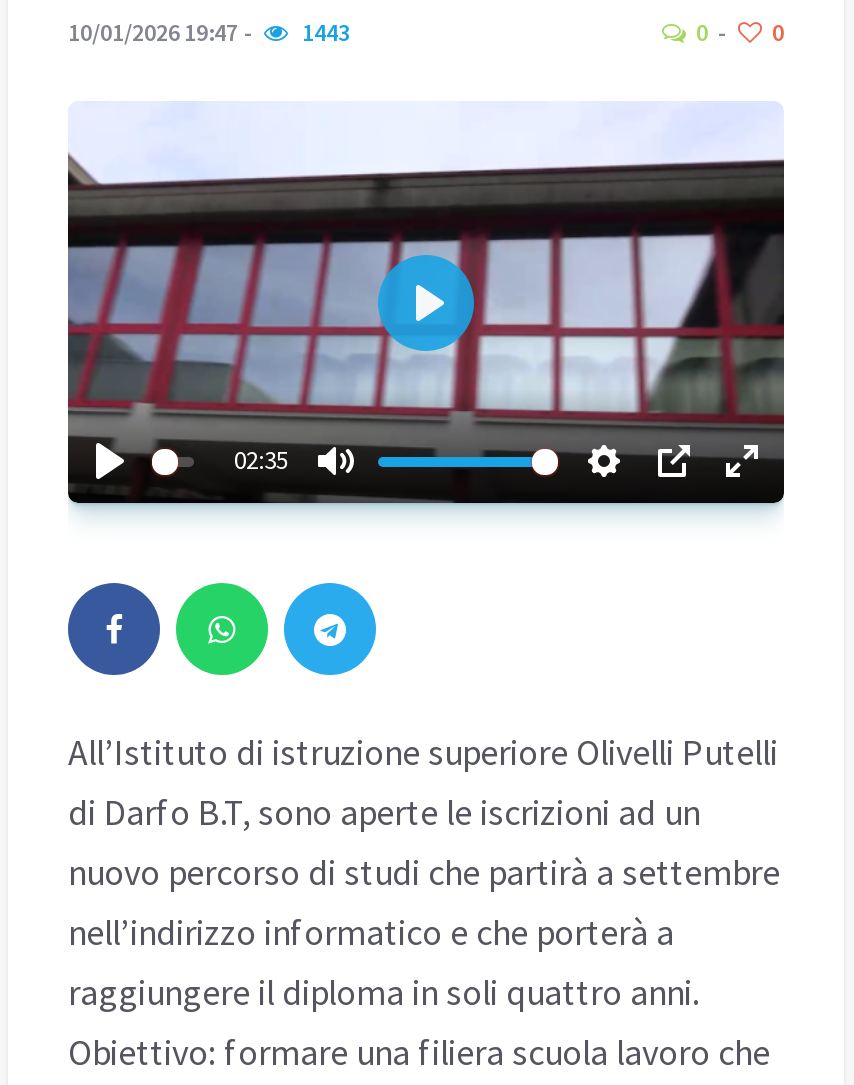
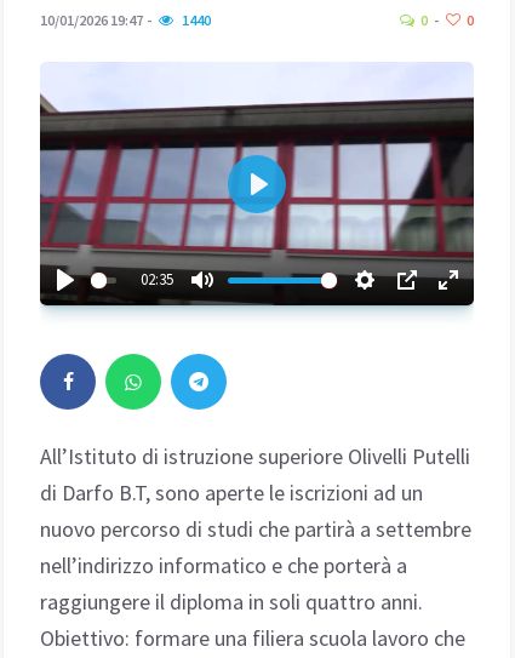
[302,17,350,47] 1443 -> [182,11,211,29] 1440

